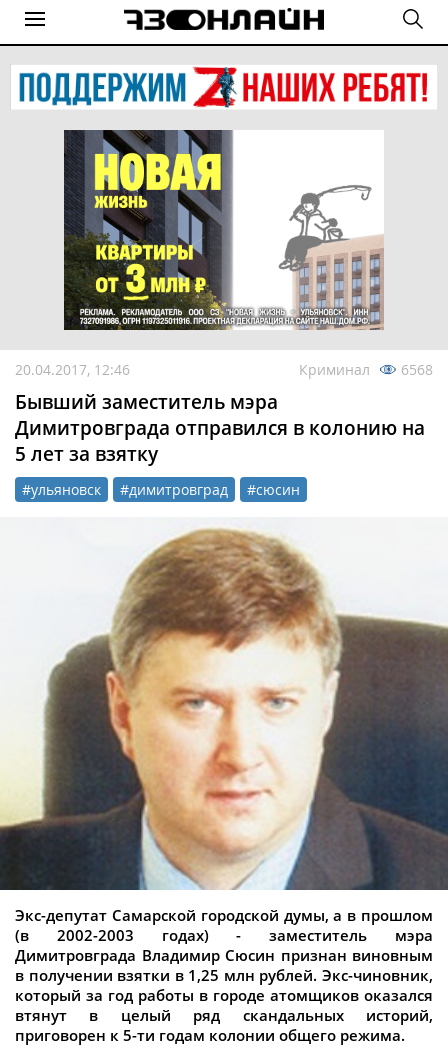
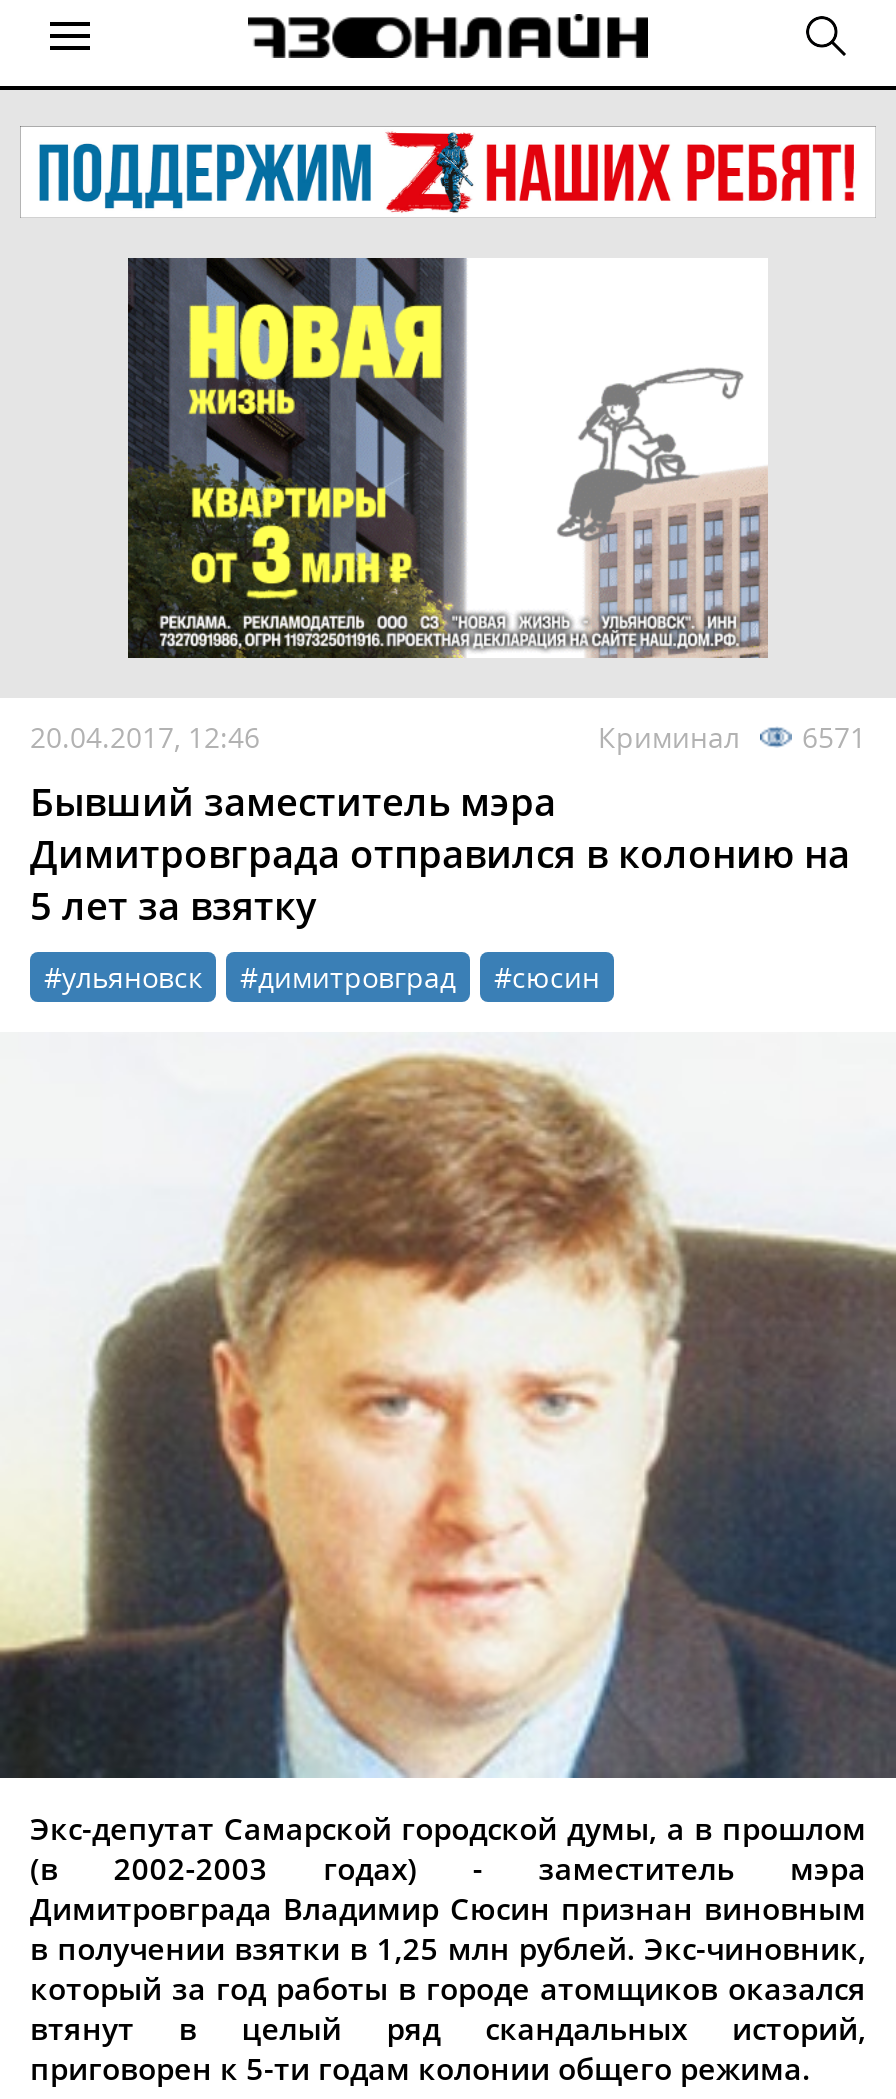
[299,360,433,379] Криминал 6568 -> [598,718,866,756] Криминал 6571

